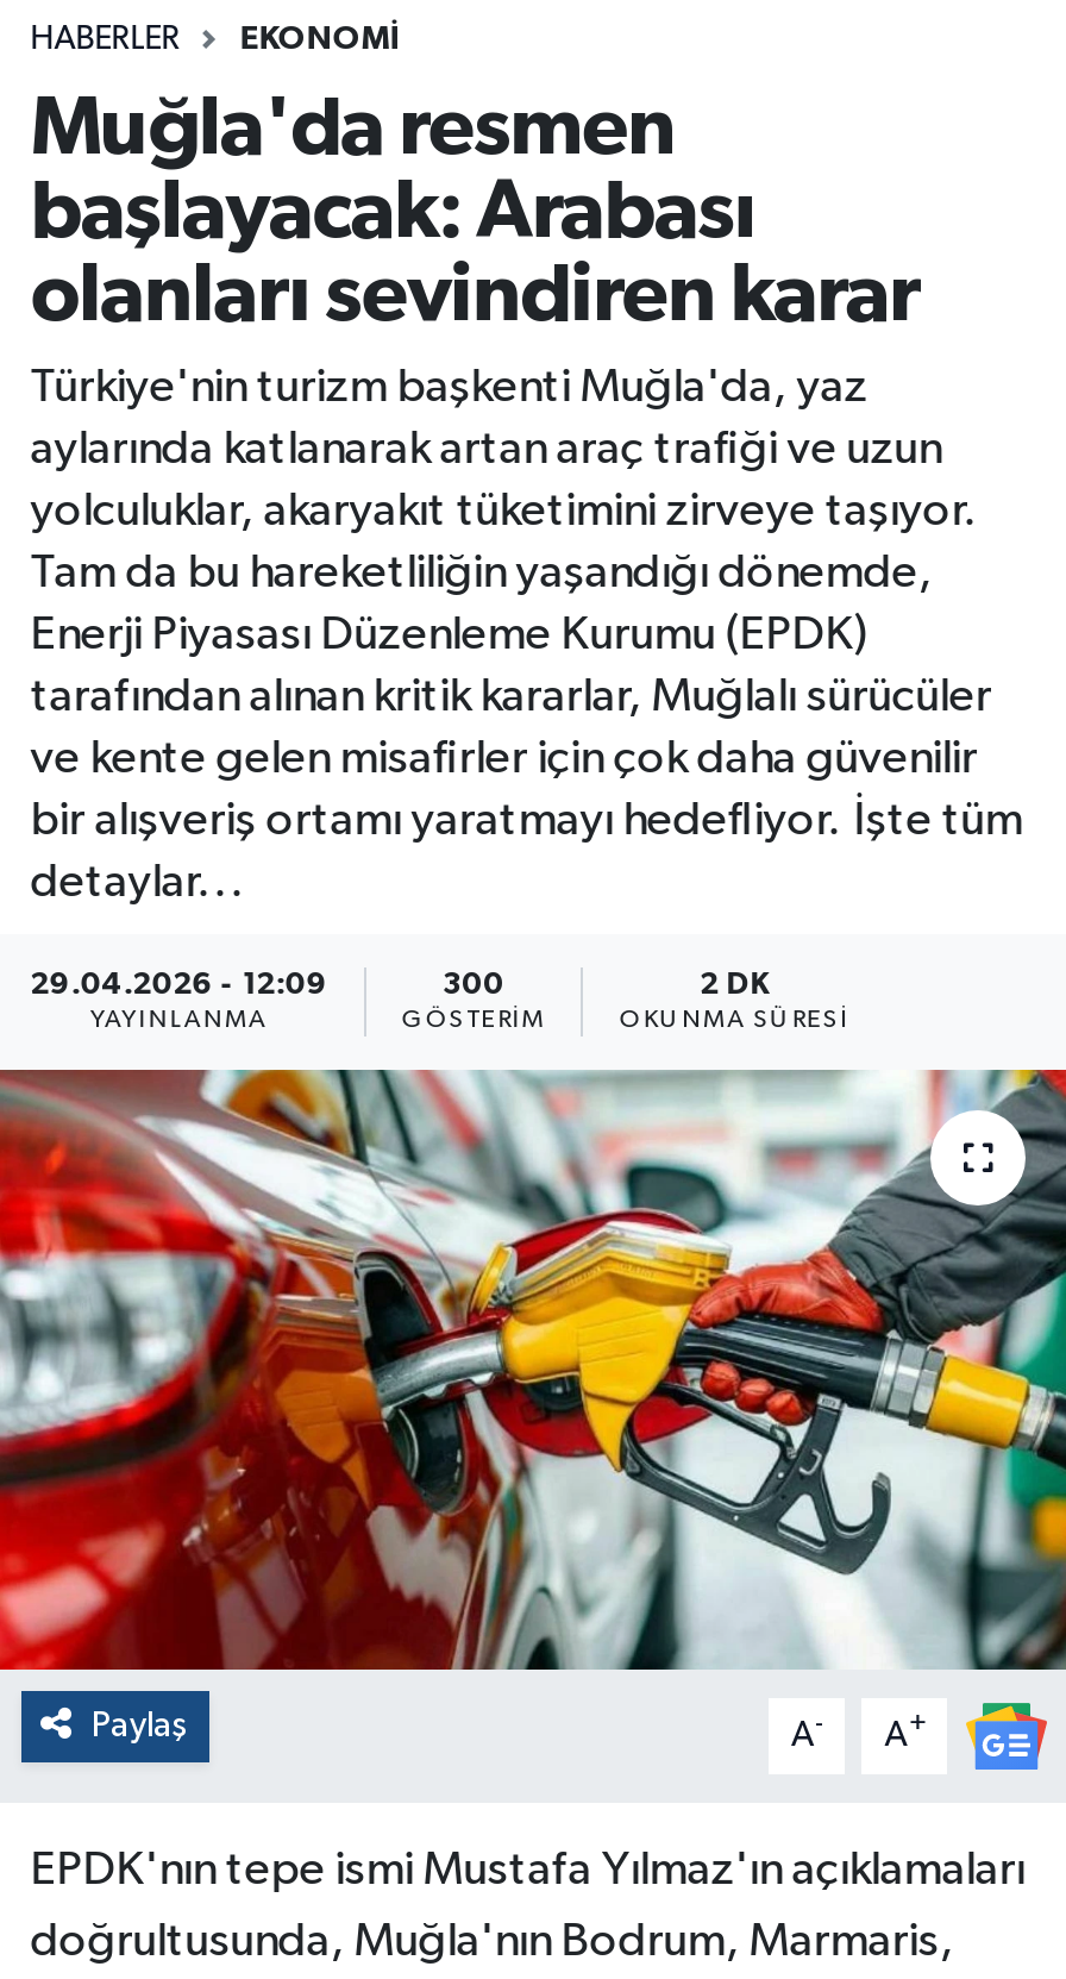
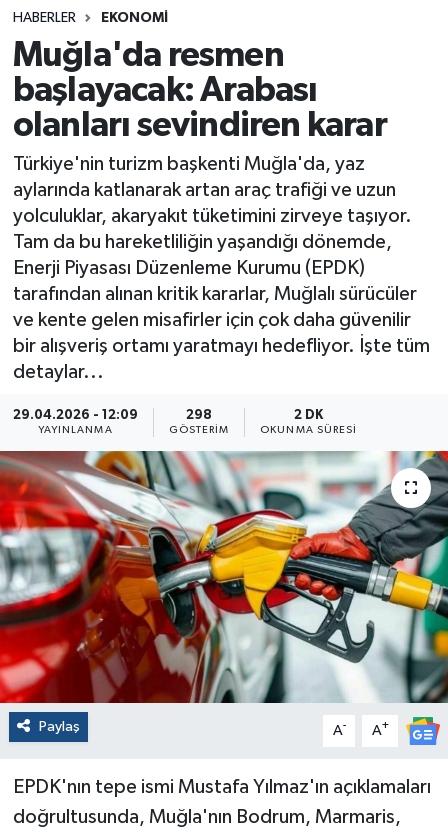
[443,969,504,1000] 300 -> [186,409,212,422] 298

